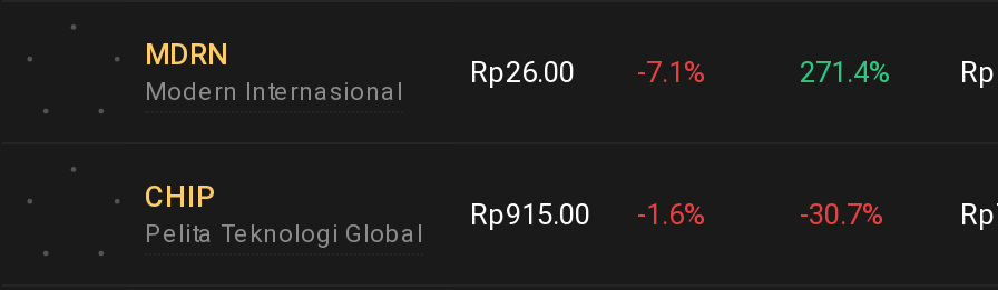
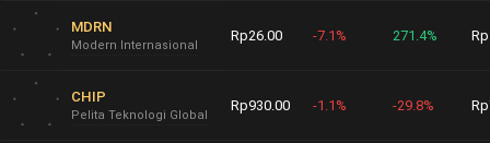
[470,198,884,231] Rp915.00 | -1.6% | -30.7% -> [231,97,434,114] Rp930.00 | -1.1% | -29.8%

